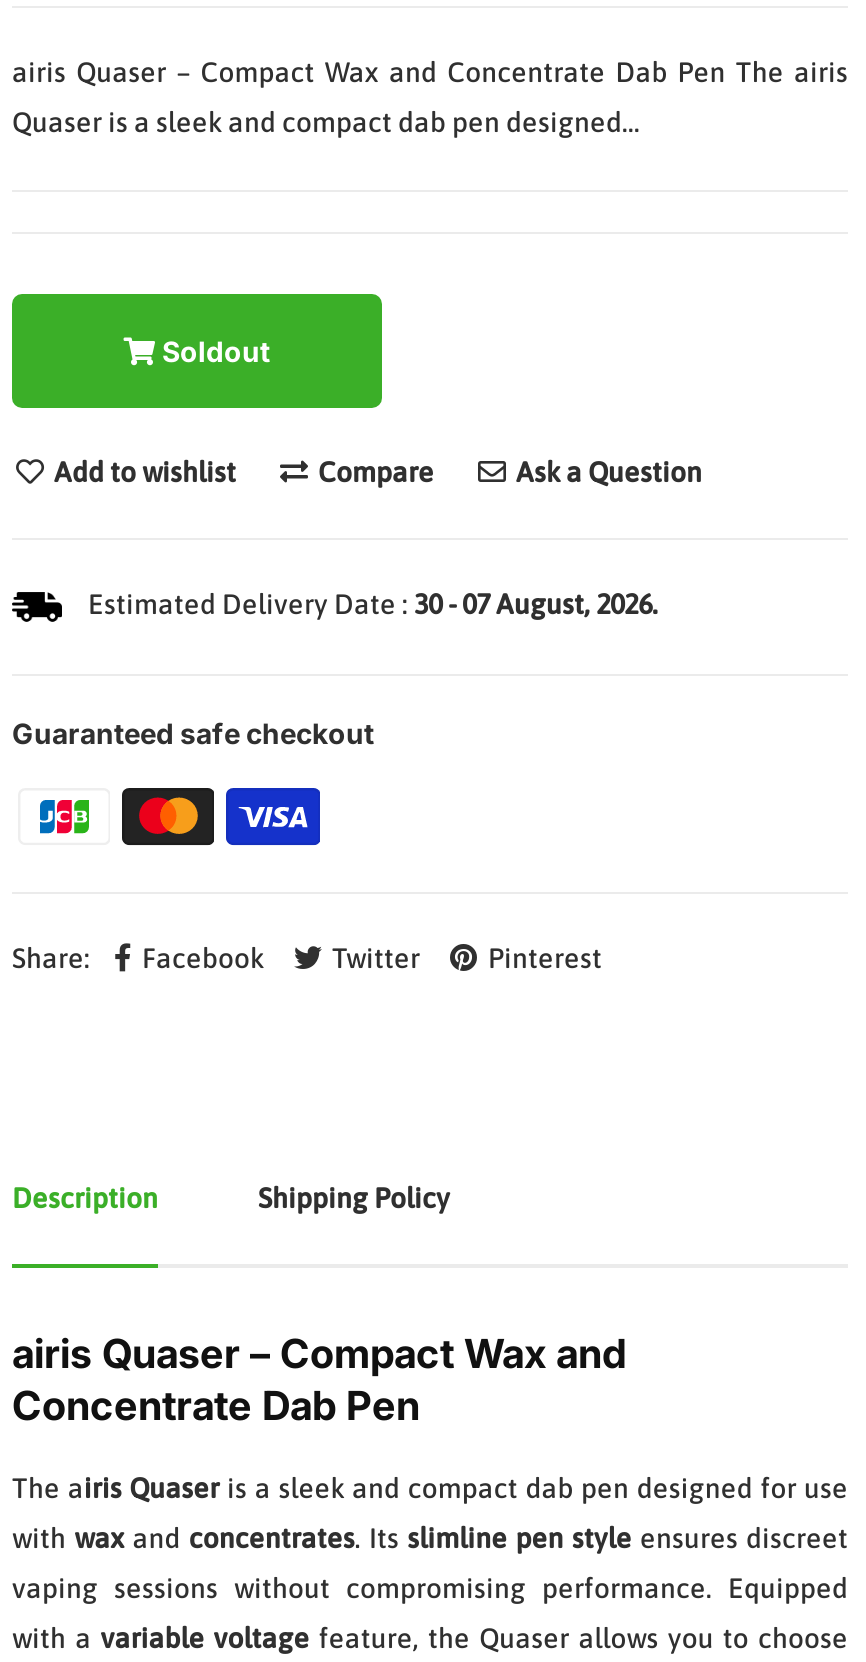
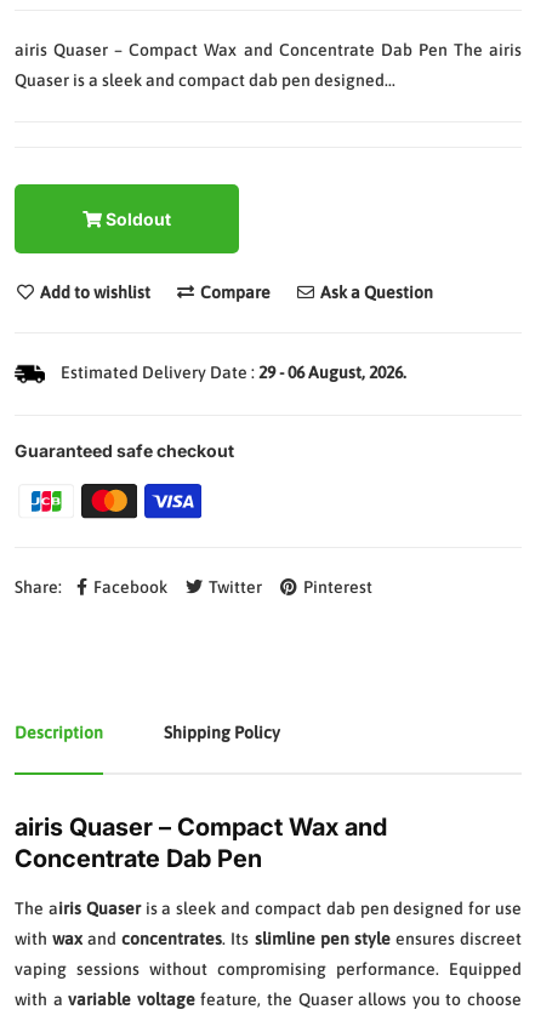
[82,588,658,620] Estimated Delivery Date : 30 - 07 August, 2026. -> [57,363,406,382] Estimated Delivery Date : 29 - 06 August, 2026.

